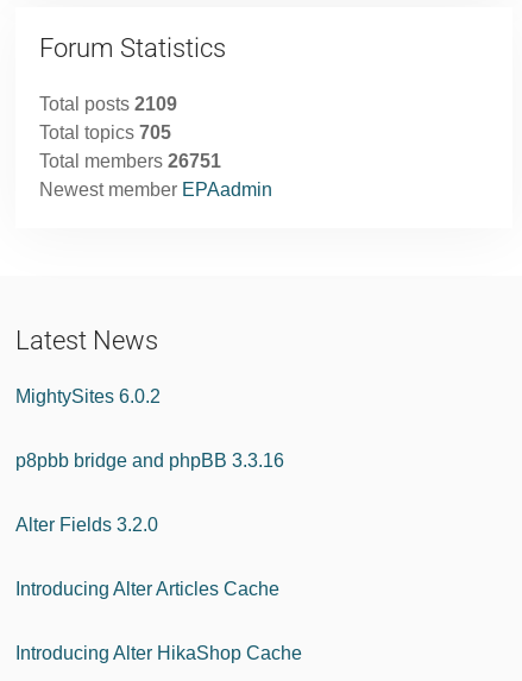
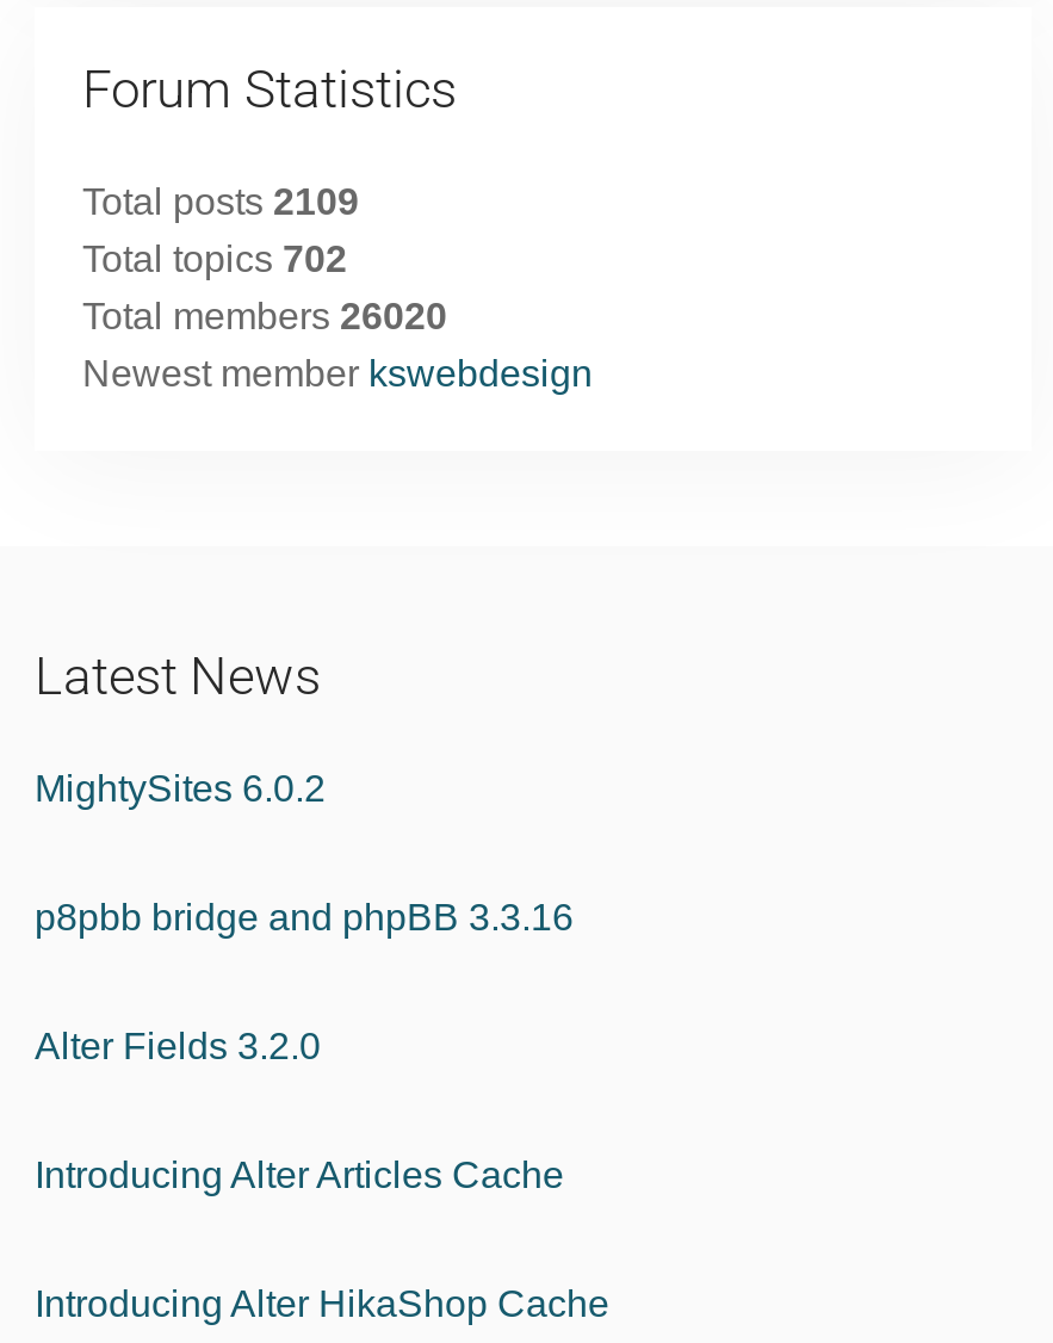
[39,122,171,143] Total topics 705 -> [82,239,347,279] Total topics 702
[39,151,221,171] Total members 26751 -> [82,296,447,336] Total members 26020
[39,179,272,200] Newest member EPAadmin -> [82,353,593,394] Newest member kswebdesign

